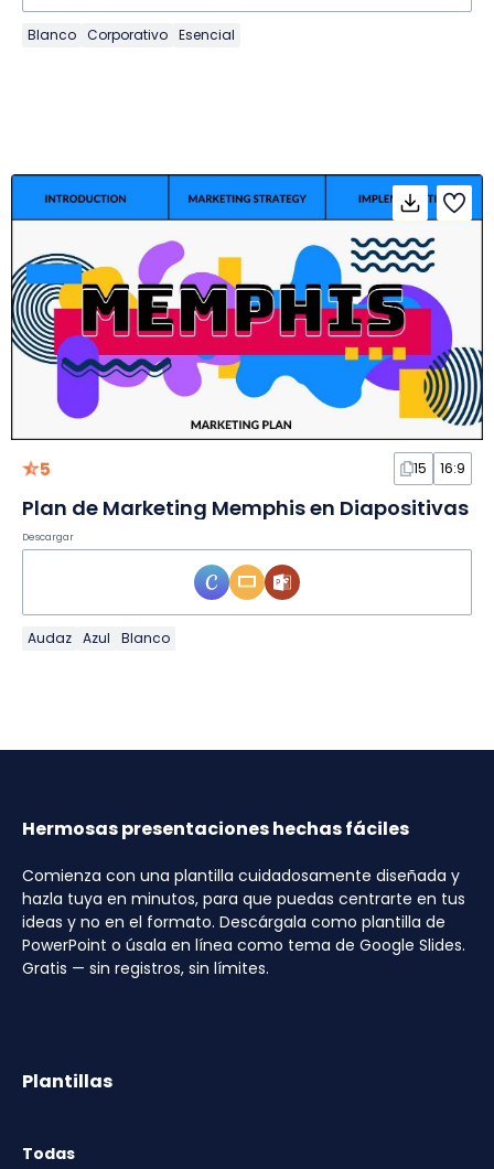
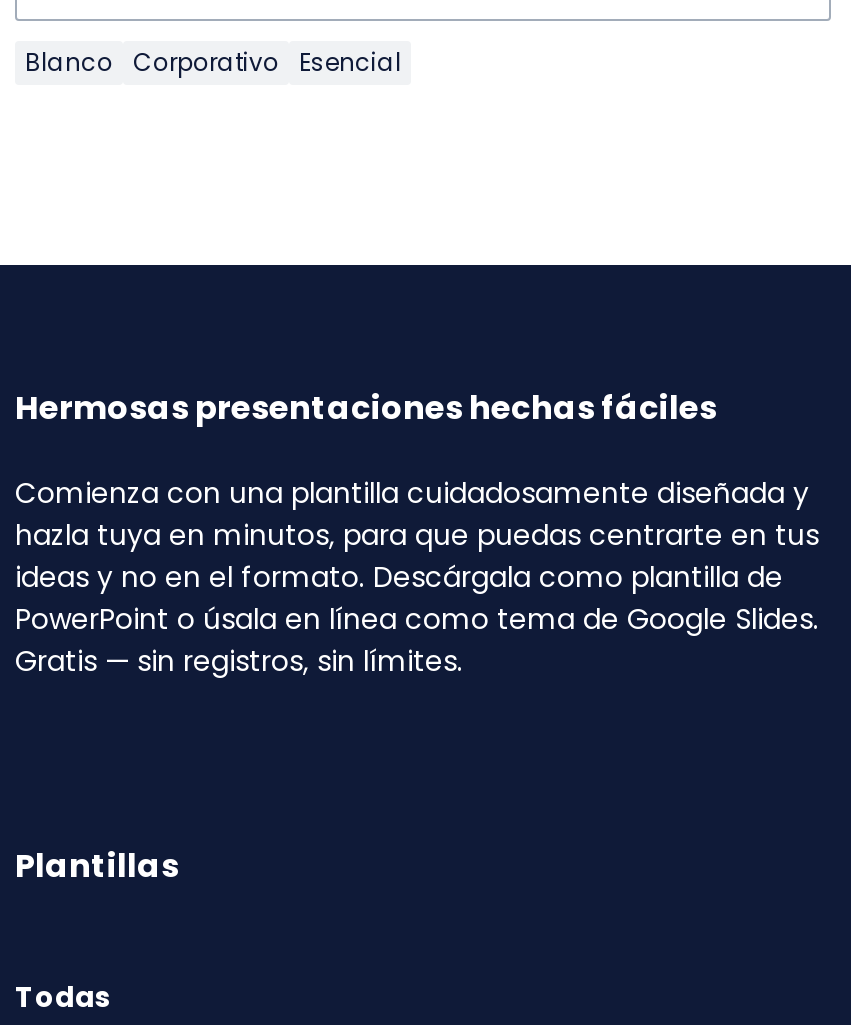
[10,173,484,543] [image] | 5 | 15 | 16:9 | Plan de Marketing Memphis en Diapositivas | Descargar -> none
[193,564,301,601] [image] -> none
[28,628,170,647] Audaz Azul Blanco -> none

